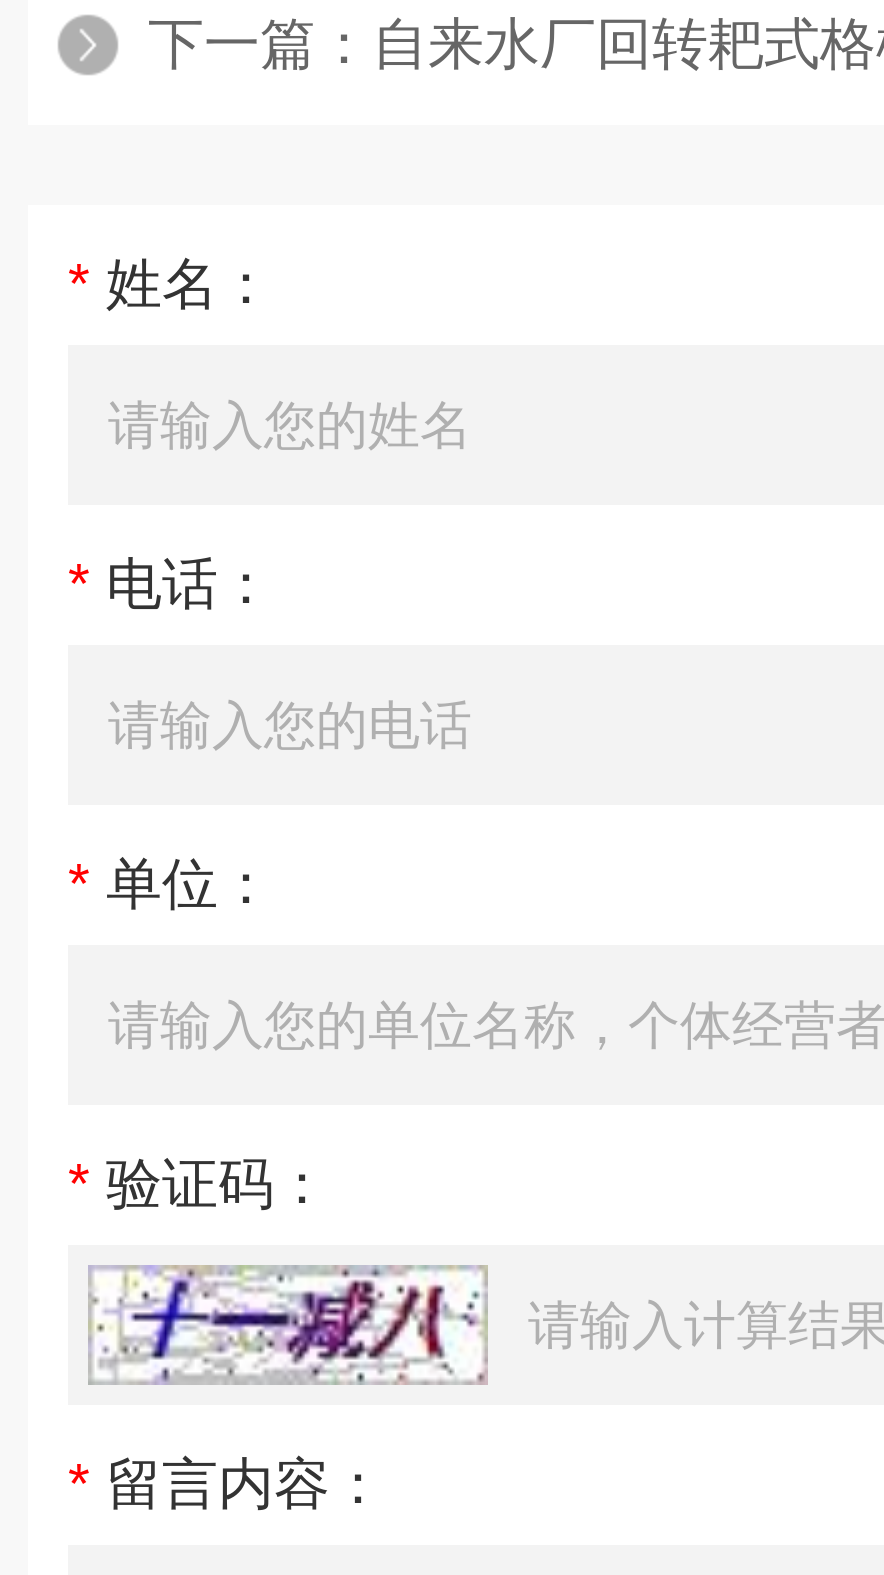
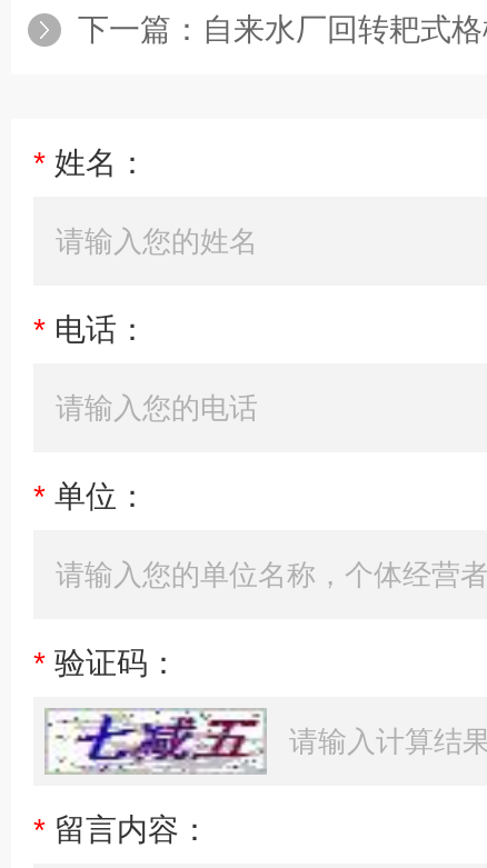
[88,1265,488,1385] [image] -> [44,708,267,774] [image]

